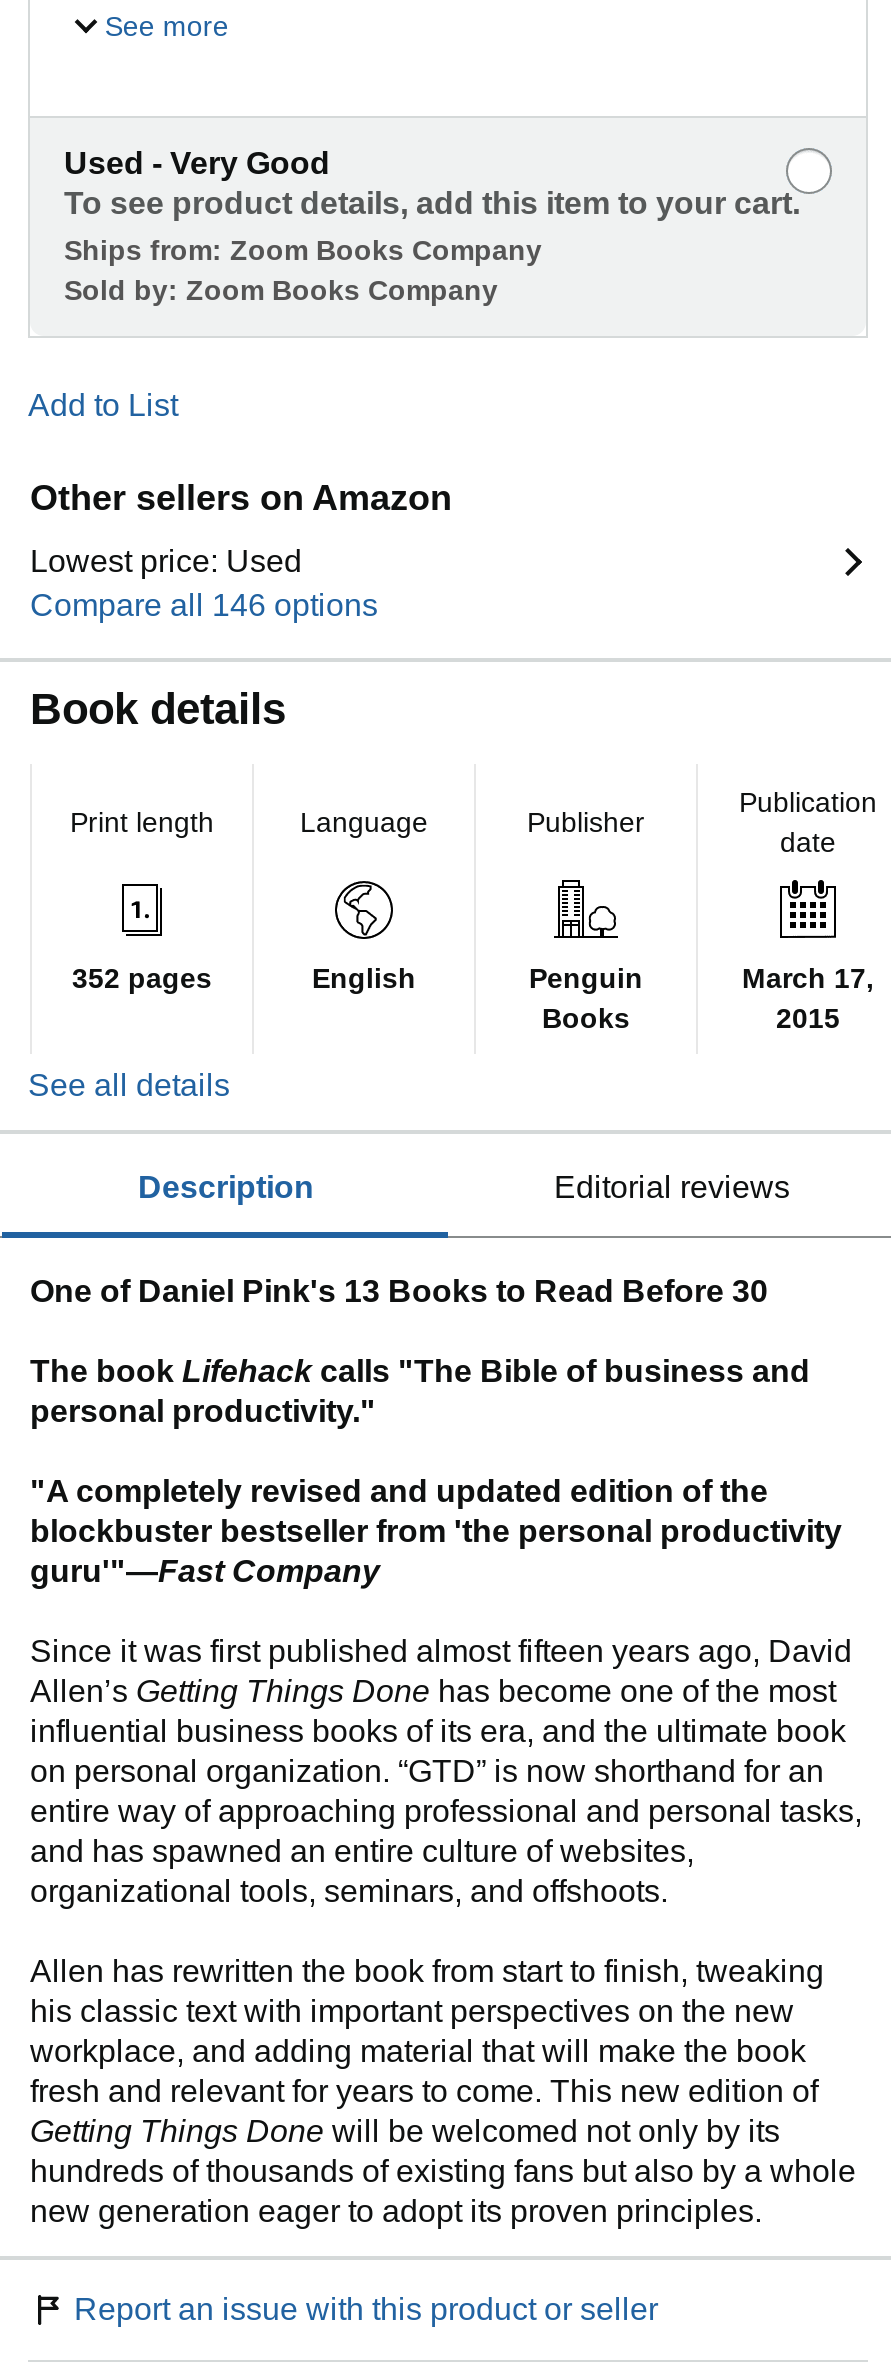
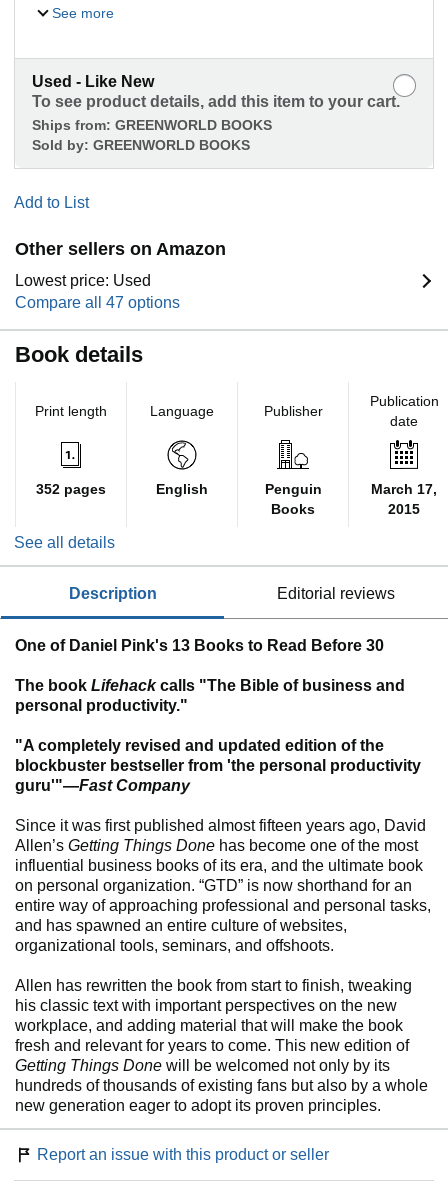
[64,146,330,180] Used - Very Good -> [32,73,154,90] Used - Like New
[64,234,542,306] Ships from: Zoom Books Company | Sold by: Zoom Books Company -> [32,117,272,153] Ships from: GREENWORLD BOOKS | Sold by: GREENWORLD BOOKS
[30,588,378,622] Compare all 146 options -> [15,294,180,311] Compare all 47 options

